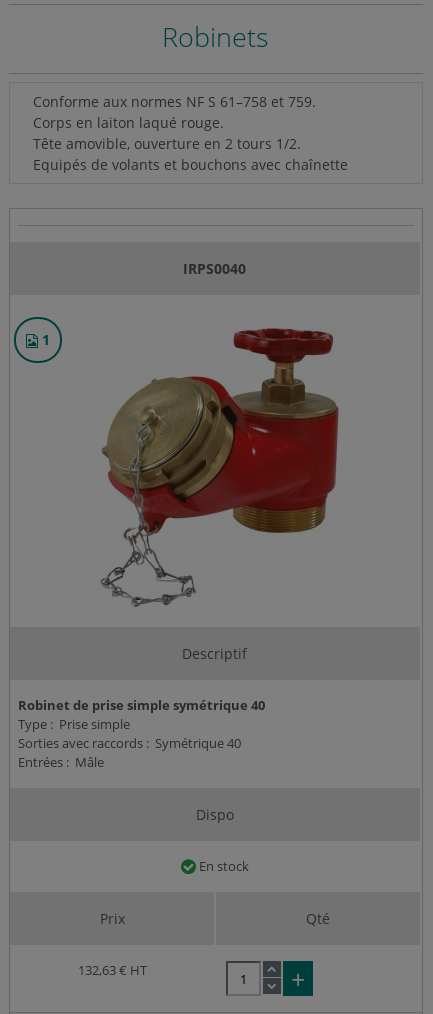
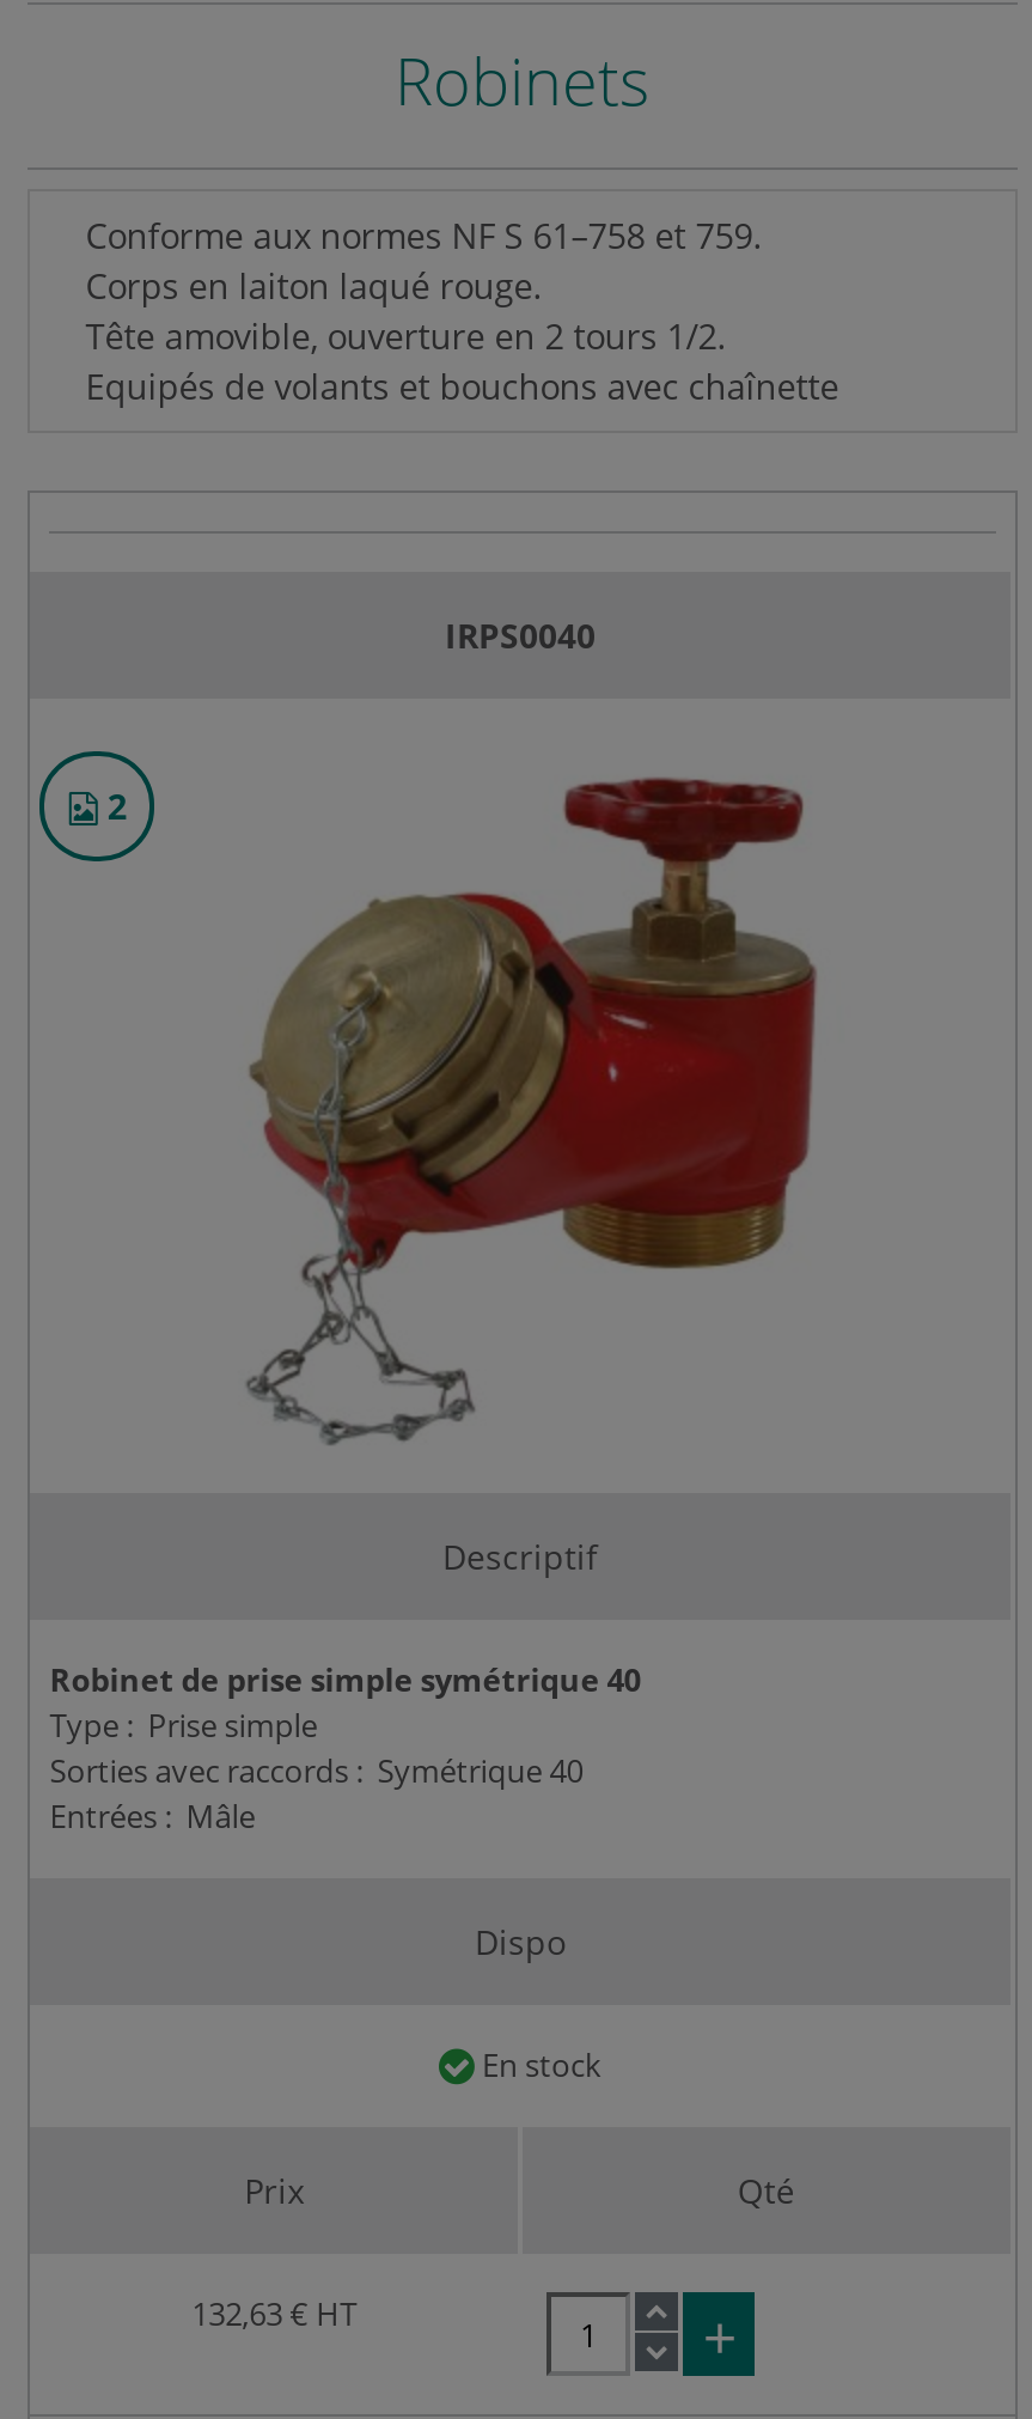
[38,330,50,349] 1 -> [98,784,126,829] 2

